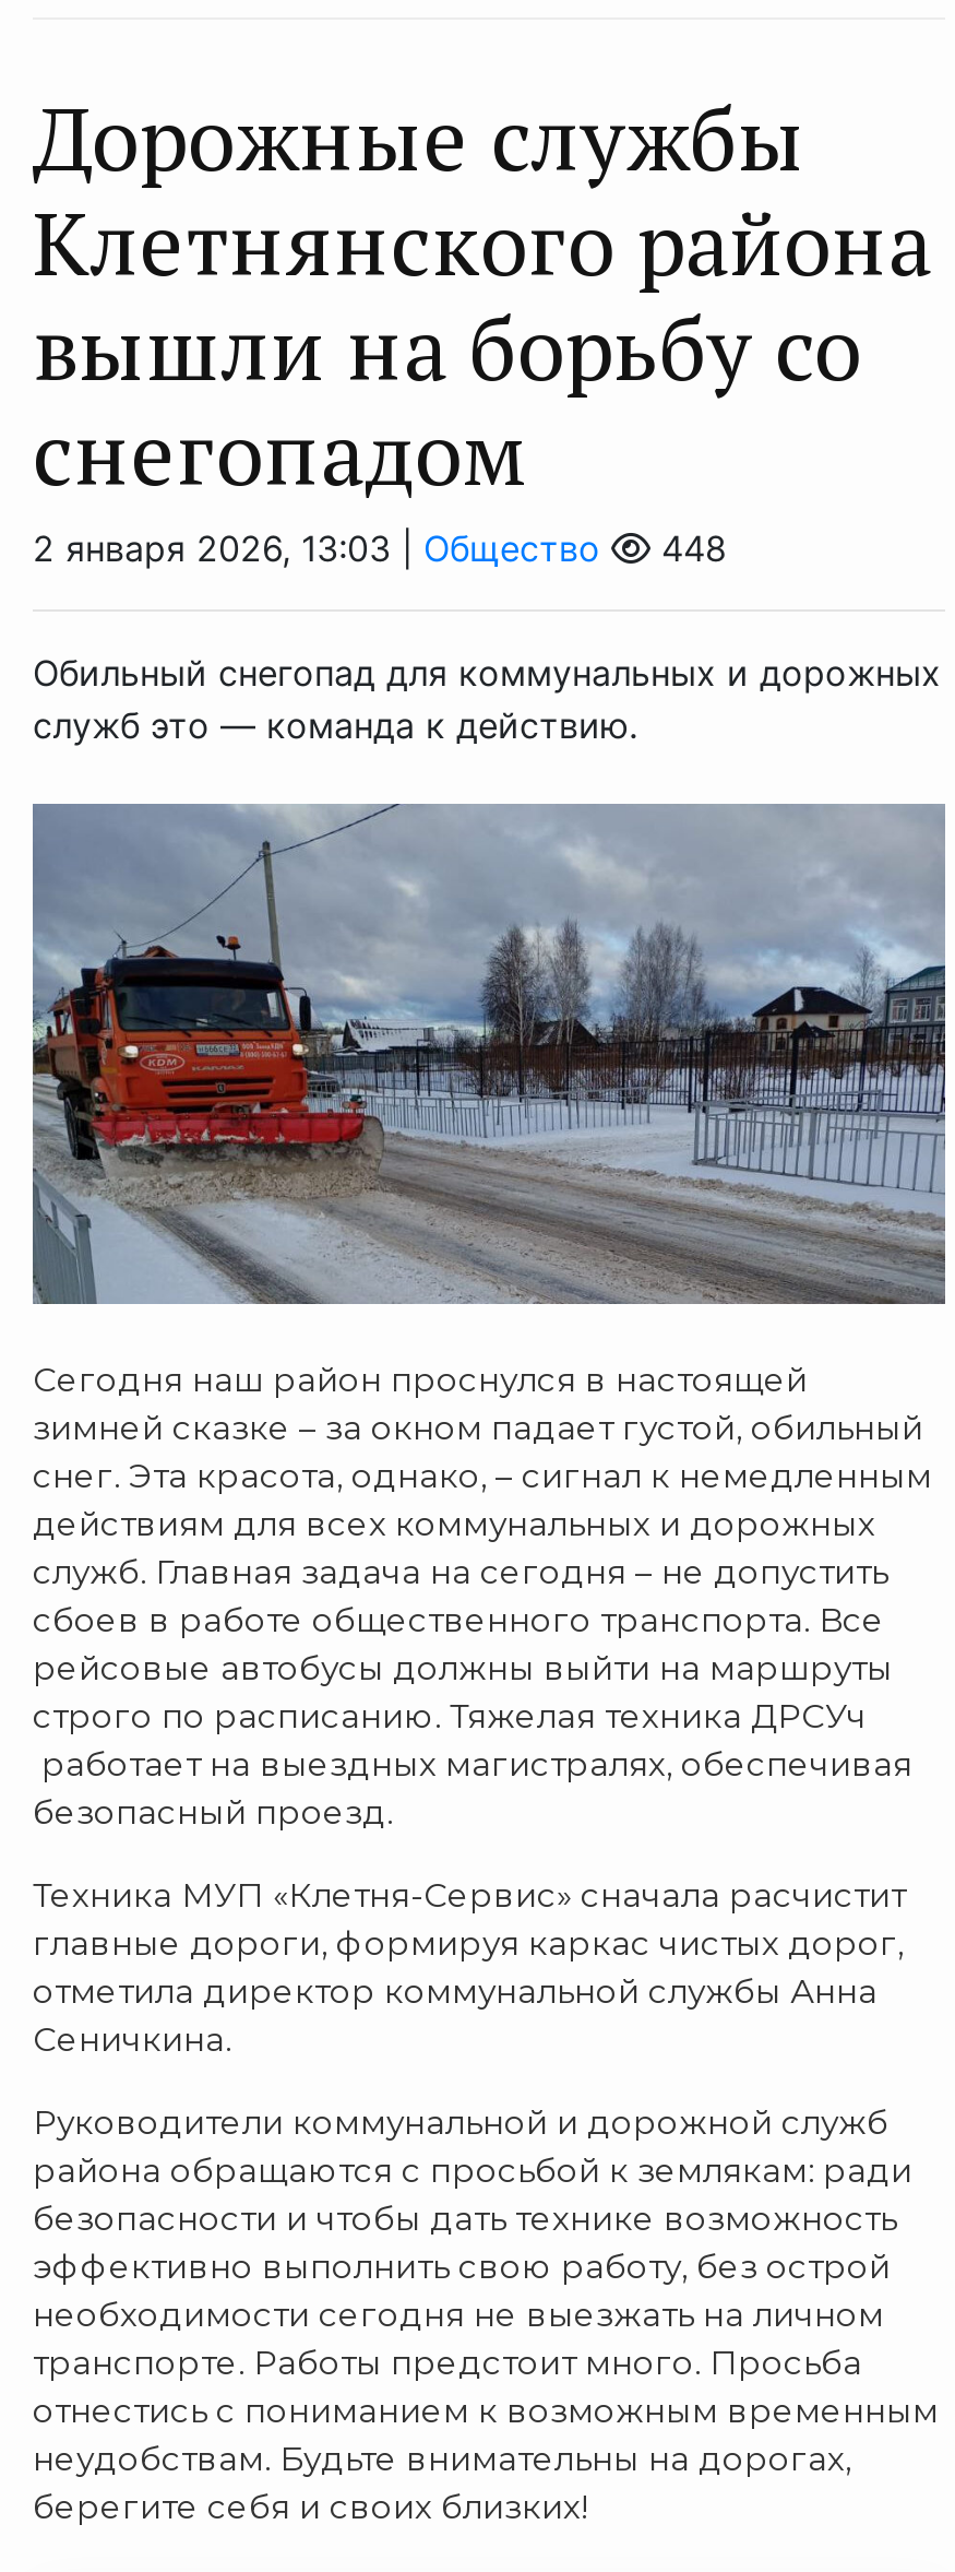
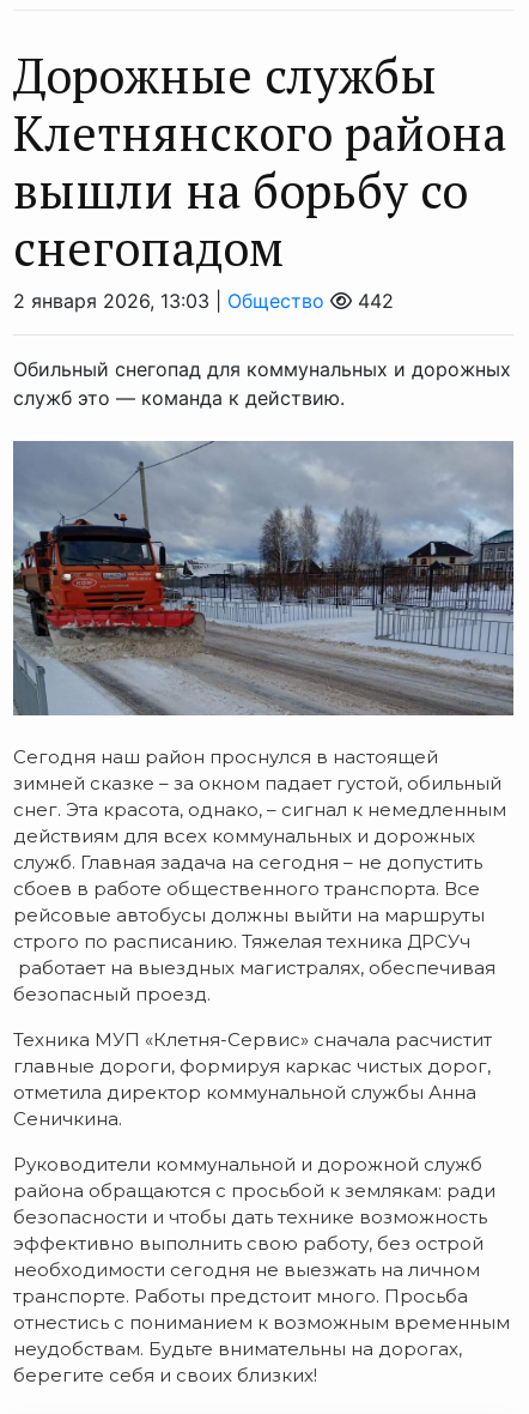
[650,526,727,569] 448 -> [352,288,394,312] 442

